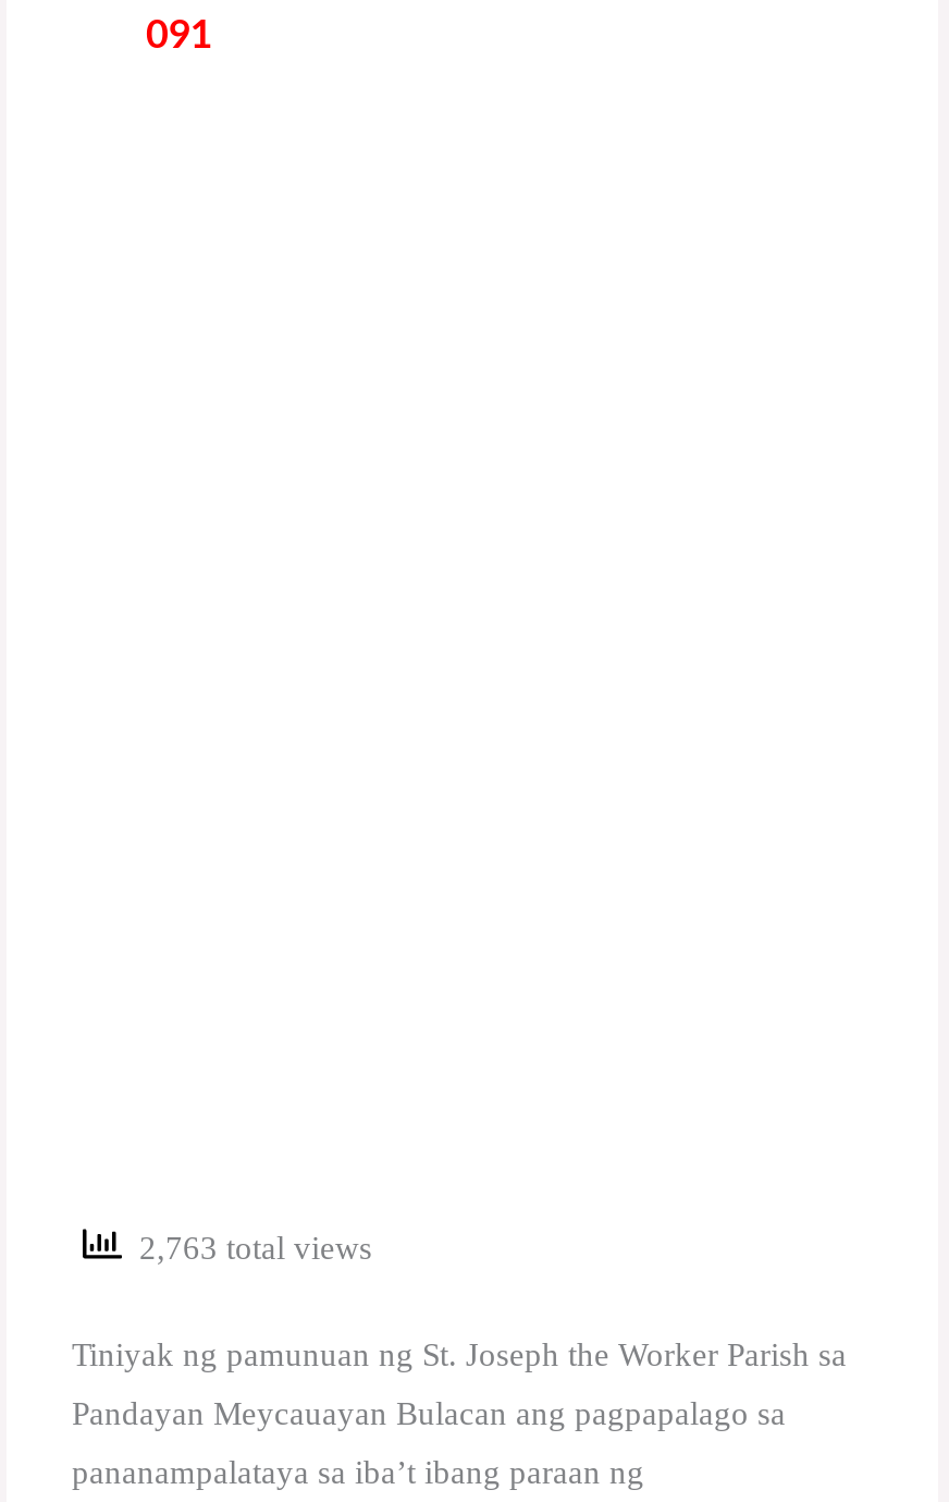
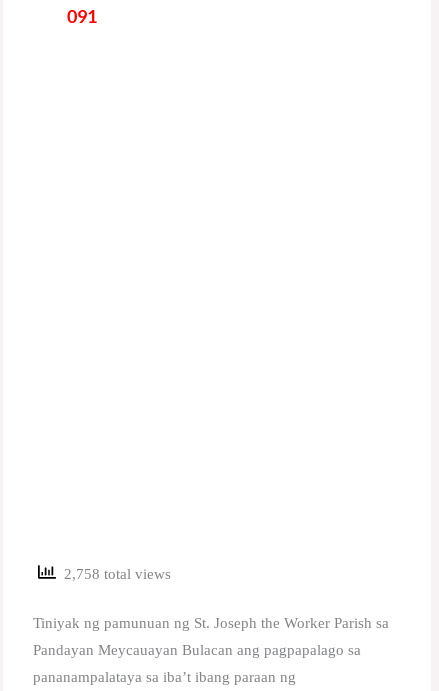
[122,1232,372,1267] 2,763 total views -> [56,566,171,582] 2,758 total views

